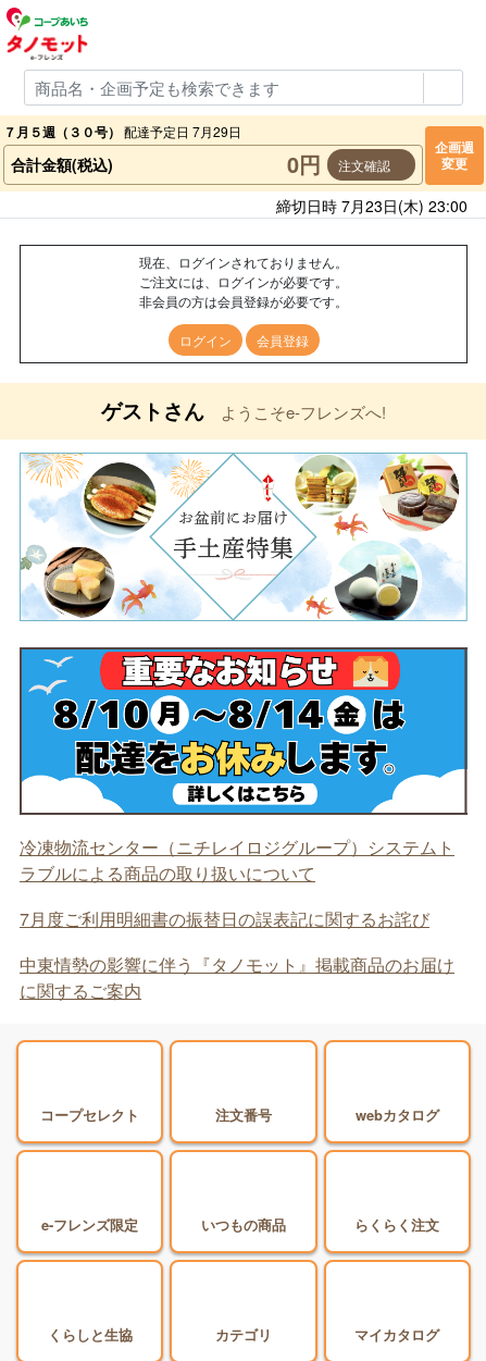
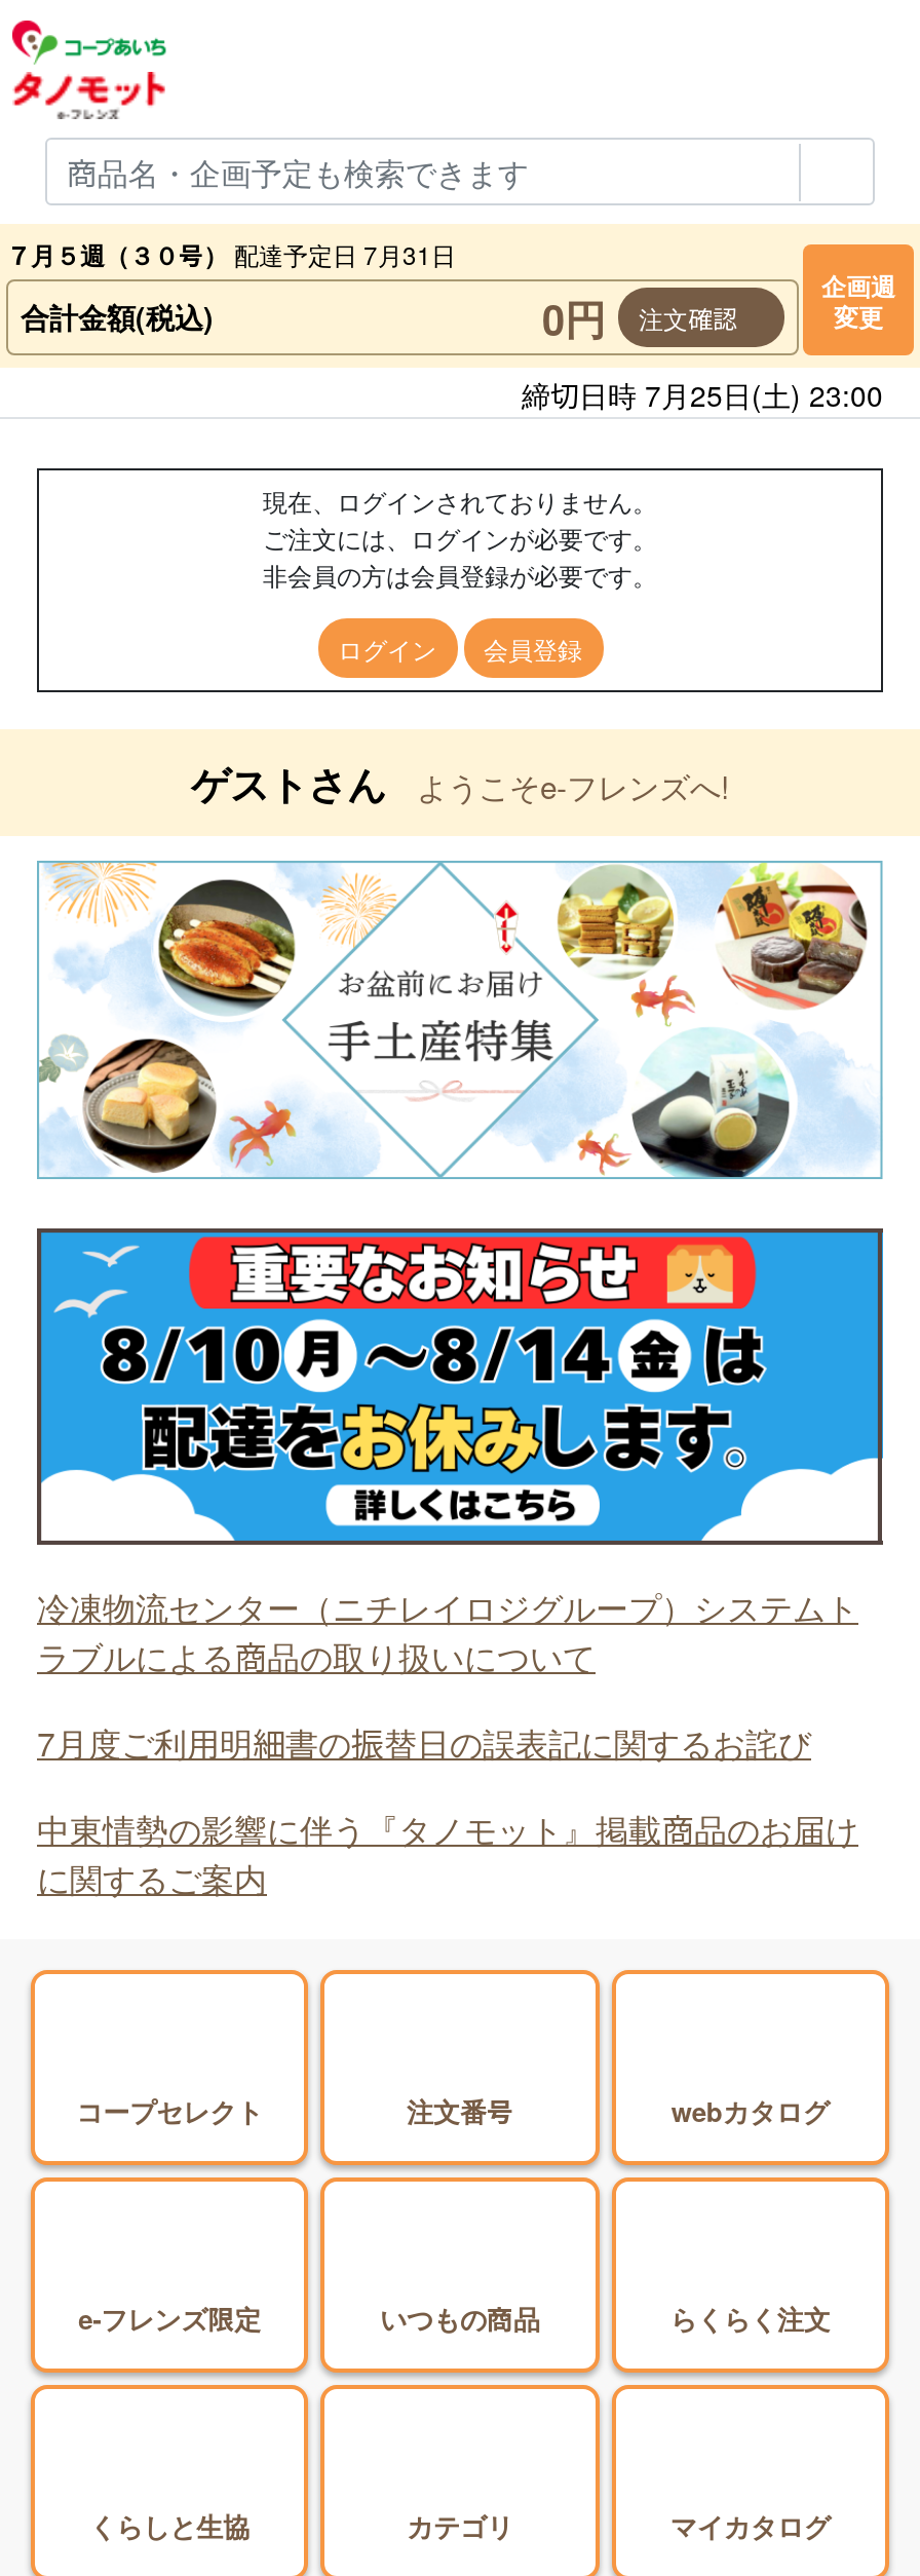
[3,122,241,141] ７月５週（３０号）配達予定日 7月29日 -> [6,237,456,272] ７月５週（３０号）配達予定日 7月31日
[279,195,468,217] 締切日時 7月23日(木) 23:00 -> [528,374,883,415] 締切日時 7月25日(土) 23:00

